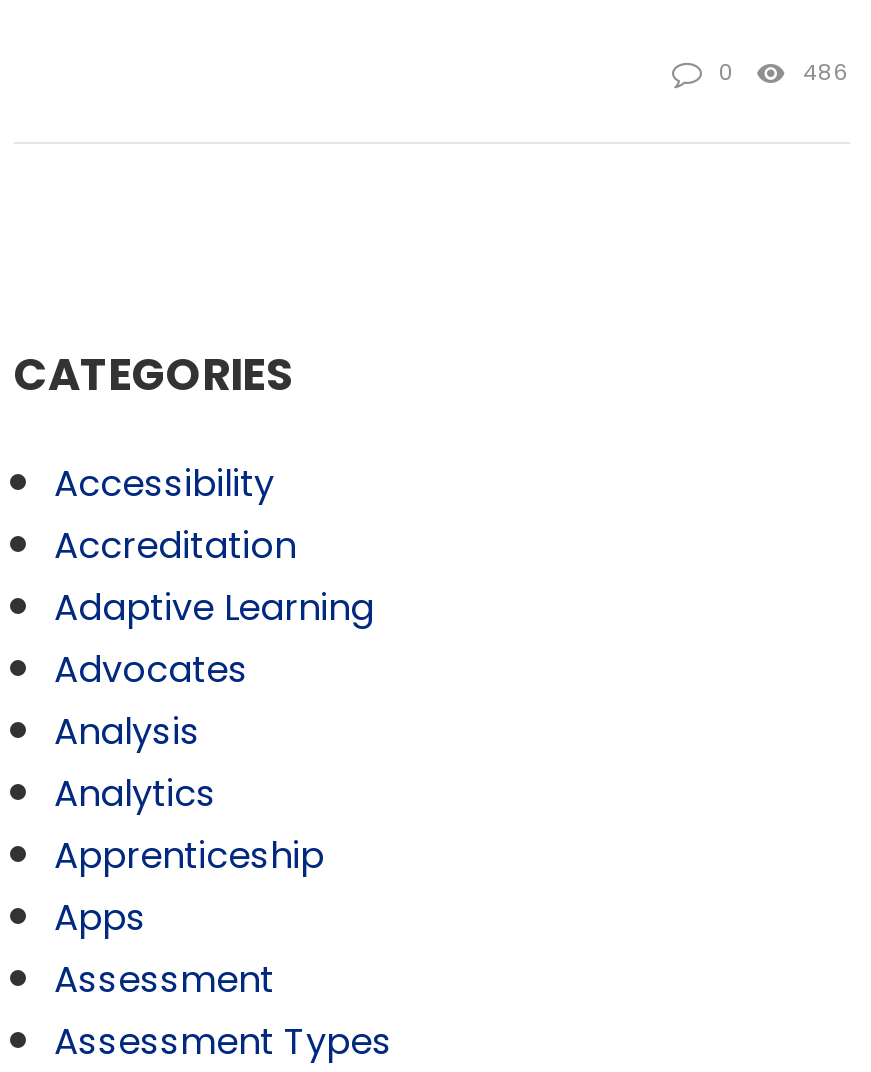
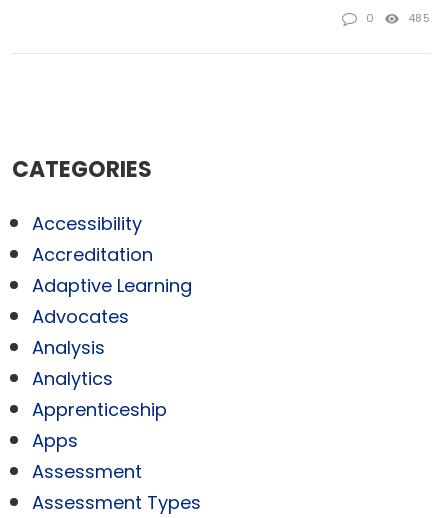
[803,56,850,88] 486 -> [407,10,430,26] 485

